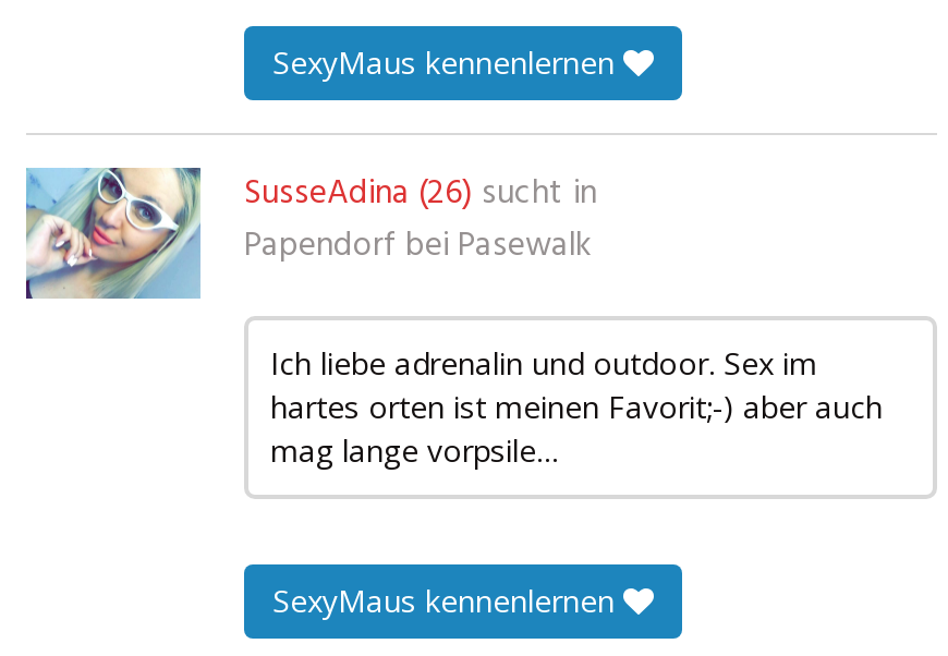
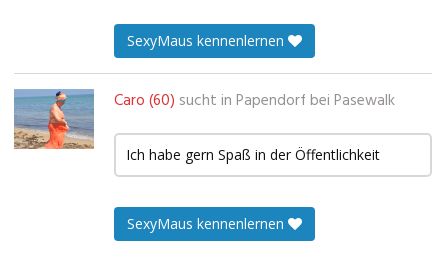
[24,166,597,301] [image] | SusseAdina (26) sucht in | Papendorf bei Pasewalk -> [13,88,395,150] [image] | Caro (60) sucht in Papendorf bei Pasewalk
[270,341,883,470] Ich liebe adrenalin und outdoor. Sex im | hartes orten ist meinen Favorit;-) aber auch | mag lange vorpsile… -> [126,144,380,163] Ich habe gern Spaß in der Öffentlichkeit

